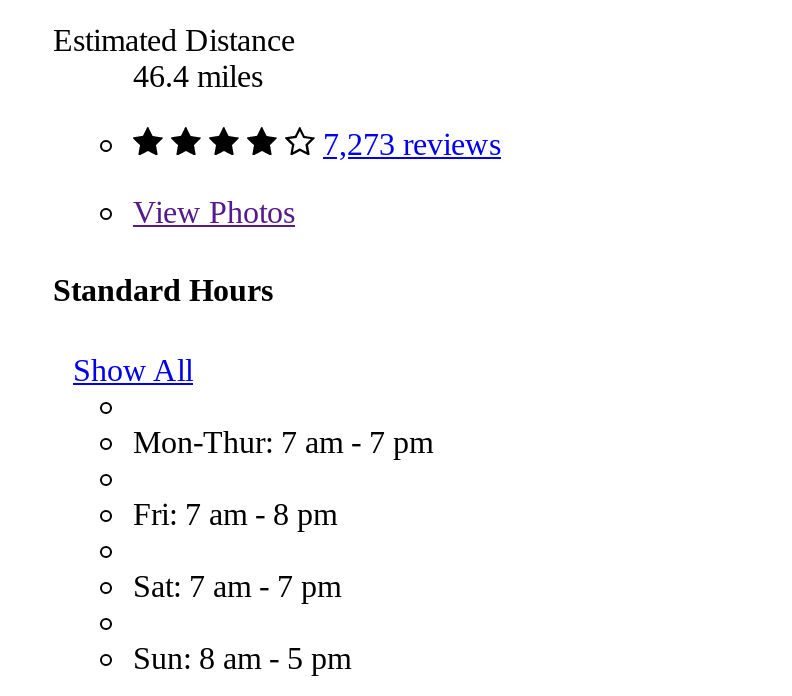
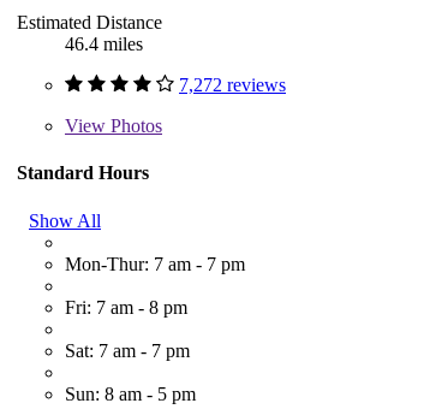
[323,127,501,161] 7,273 reviews -> [179,75,286,95] 7,272 reviews

